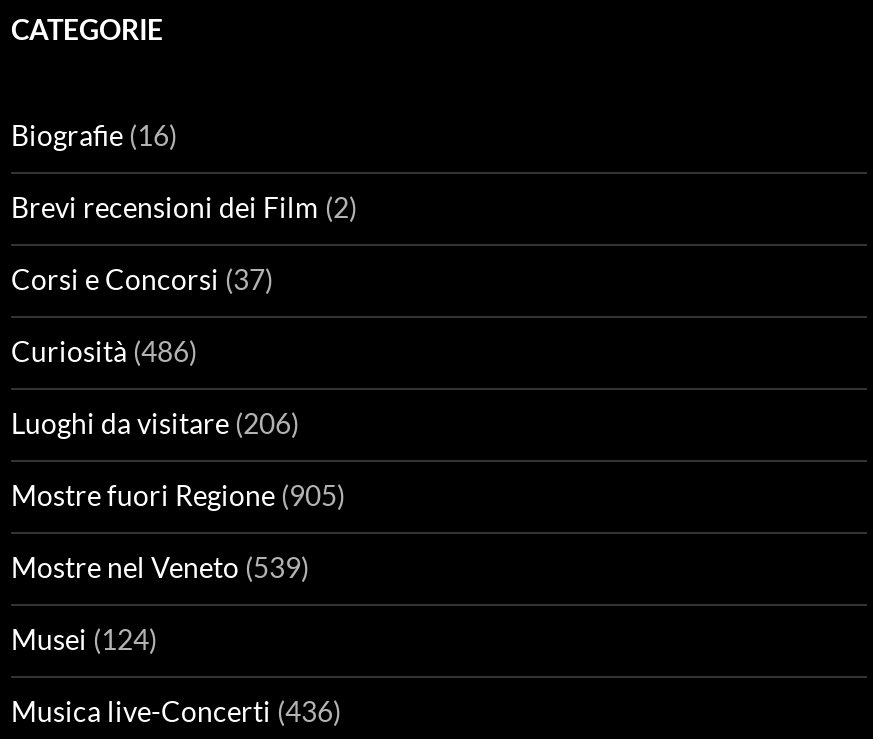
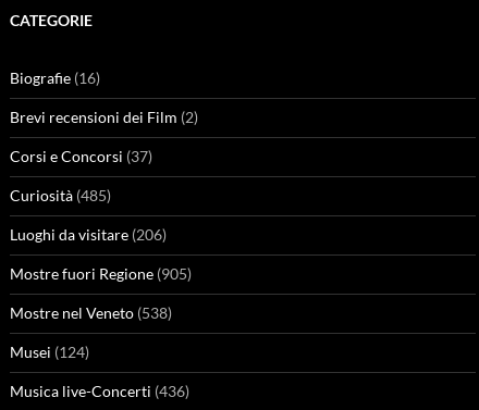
[11,334,197,368] Curiosità (486) -> [10,186,111,204] Curiosità (485)
[11,550,309,584] Mostre nel Veneto (539) -> [10,303,172,322] Mostre nel Veneto (538)

